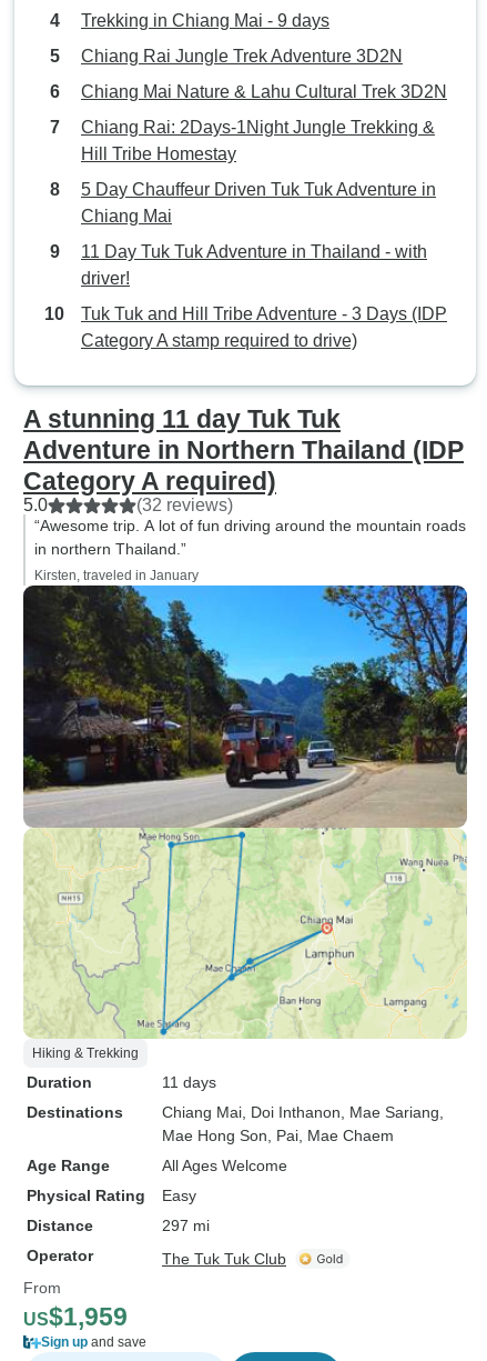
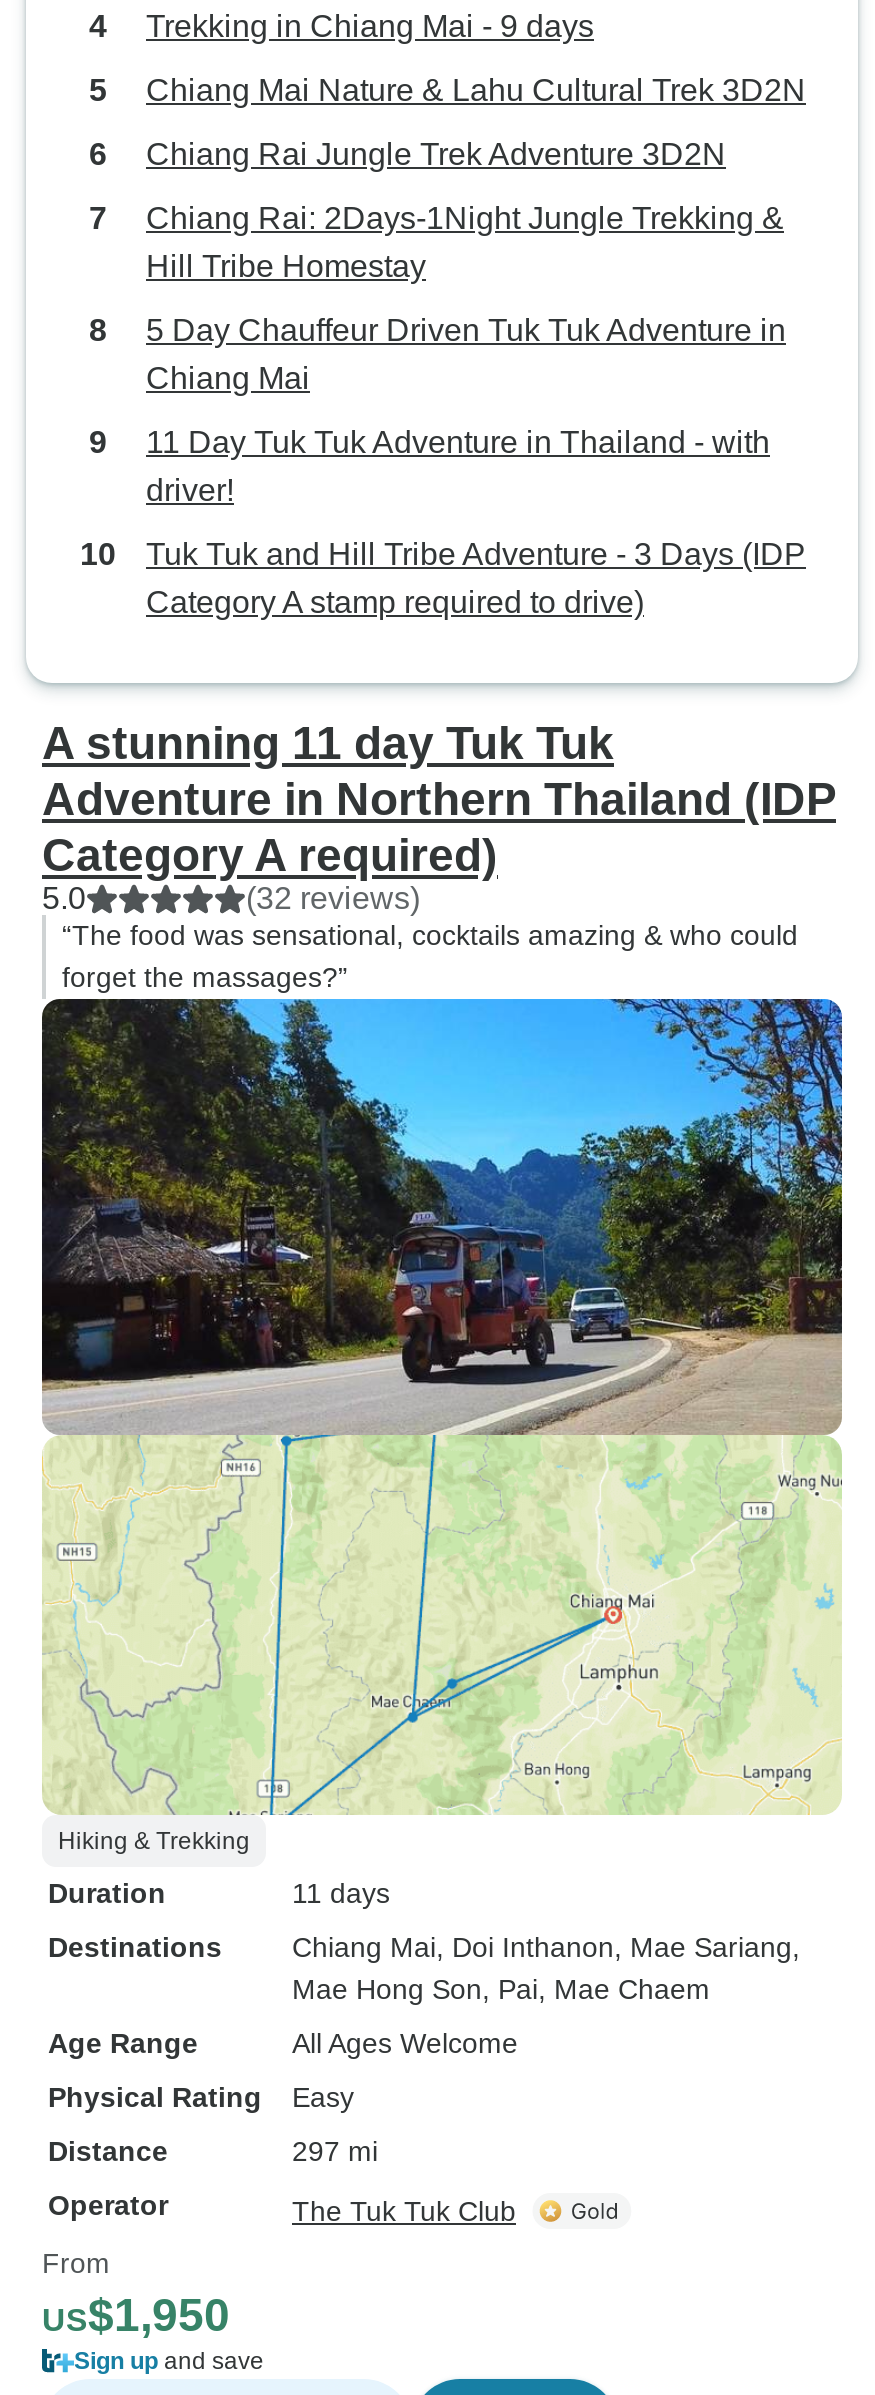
moved [81,47,403,66] -> [146,137,726,171]: Chiang Rai Jungle Trek Adventure 3D2N
moved [81,82,447,101] -> [146,73,806,107]: Chiang Mai Nature & Lahu Cultural Trek 3D2N
[34,517,466,583] “Awesome trip. A lot of fun driving around the mountain roads | in northern Thailand.” | Kirsten, traveled in January -> [62,919,798,993] “The food was sensational, cocktails amazing & who could | forget the massages?”
moved [23,584,468,1038] -> [42,997,844,1815]: [image]
[23,1302,128,1331] US$1,959 -> [42,2289,230,2341] US$1,950

